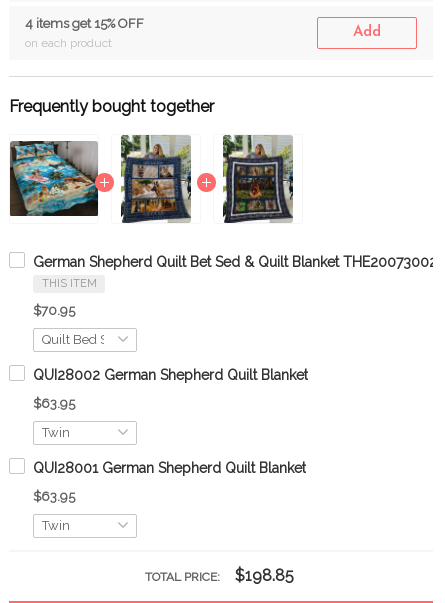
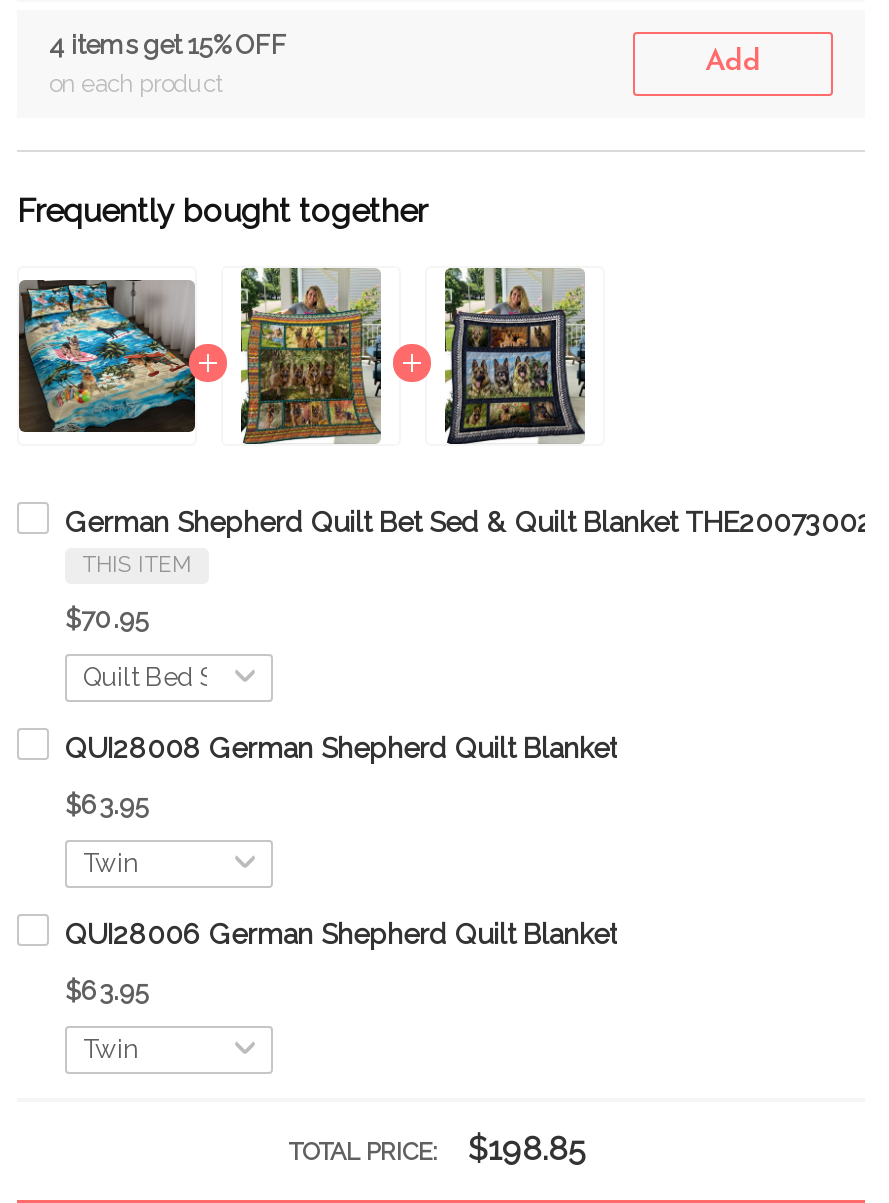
[123,156,189,223] [image] -> [245,314,377,444] [image]
[228,158,286,219] [image] -> [453,314,573,438] [image]
[33,367,308,383] QUI28002 German Shepherd Quilt Blanket -> [65,732,617,764] QUI28008 German Shepherd Quilt Blanket
[33,460,306,476] QUI28001 German Shepherd Quilt Blanket -> [65,918,617,950] QUI28006 German Shepherd Quilt Blanket

